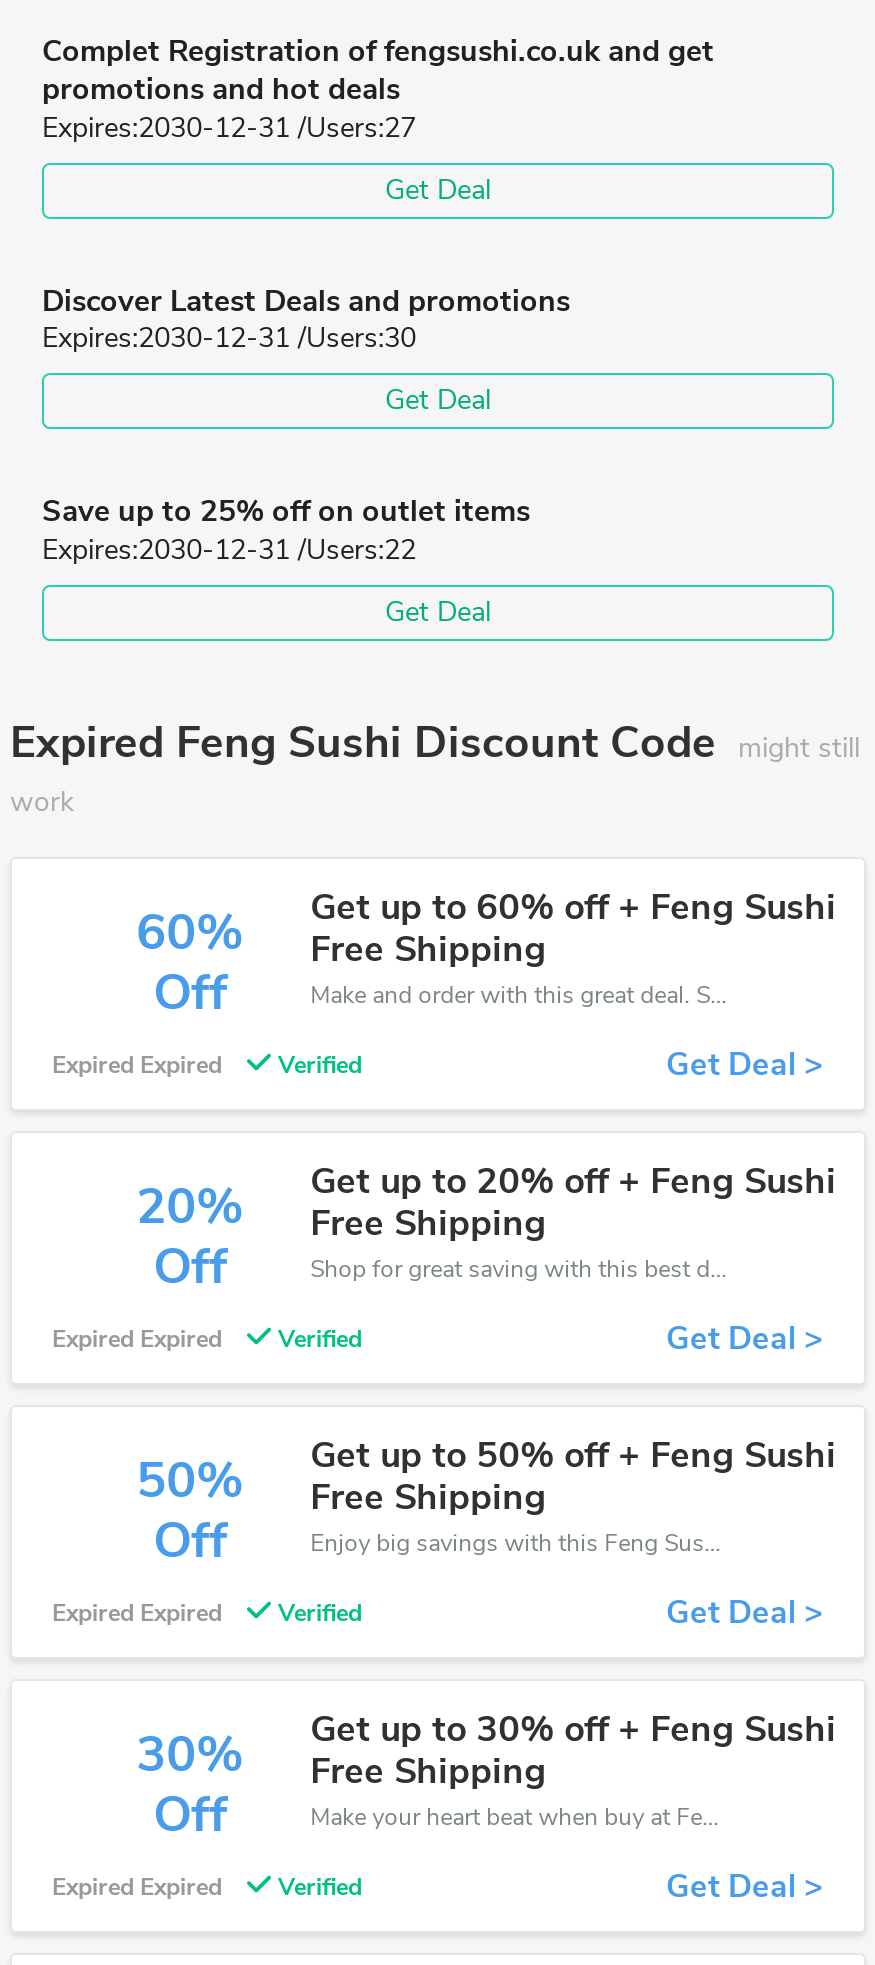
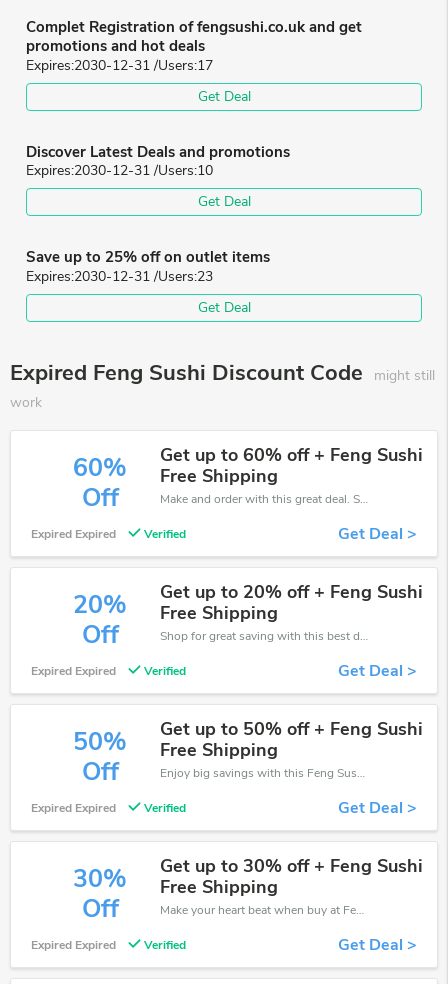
[42,108,416,146] Expires:2030-12-31 /Users:27 -> [26,56,213,75] Expires:2030-12-31 /Users:17
[42,319,416,357] Expires:2030-12-31 /Users:30 -> [26,161,213,180] Expires:2030-12-31 /Users:10
[42,531,416,569] Expires:2030-12-31 /Users:22 -> [26,267,213,286] Expires:2030-12-31 /Users:23

